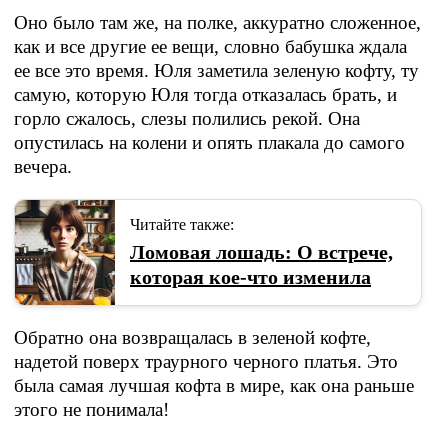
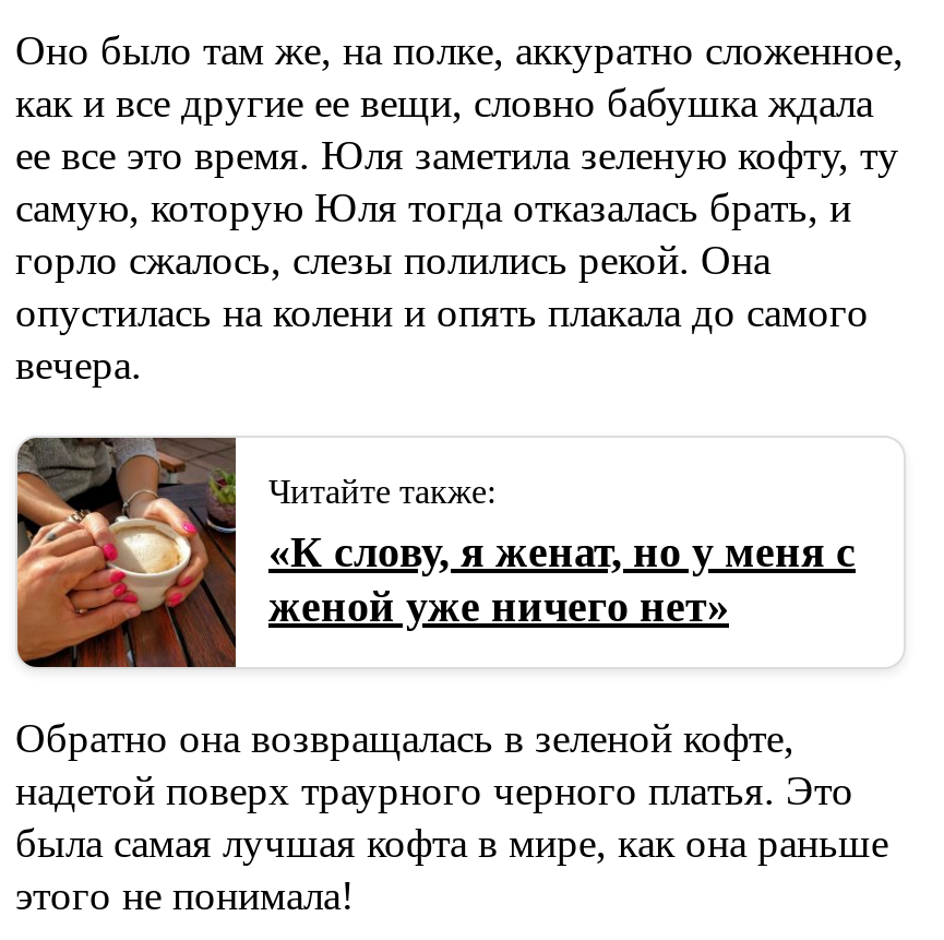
[14,199,393,306] [image] | Ломовая лошадь: О встрече, | которая кое-что изменила -> [15,436,856,669] [image] | «К слову, я женат, но у меня с | женой уже ничего нет»

